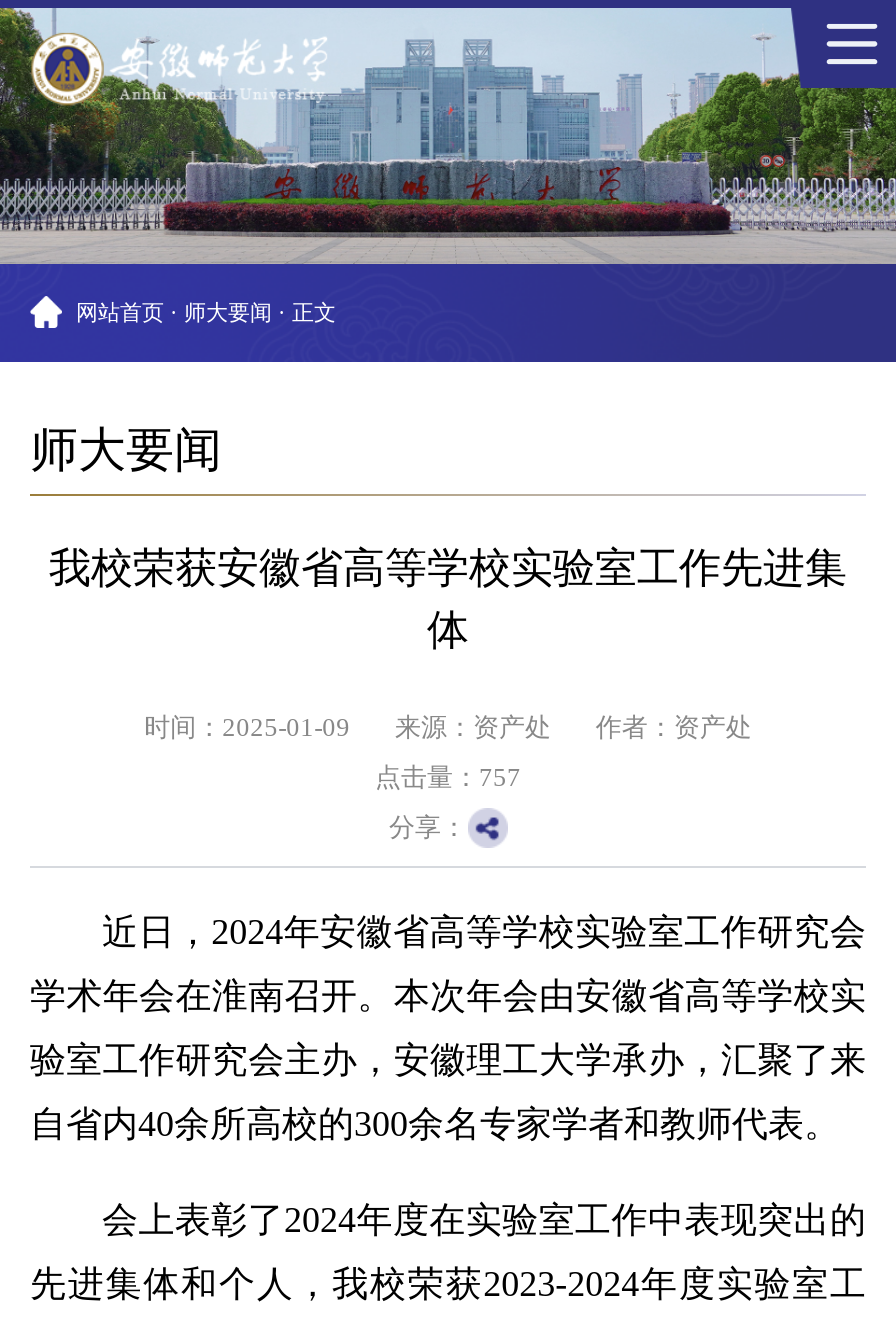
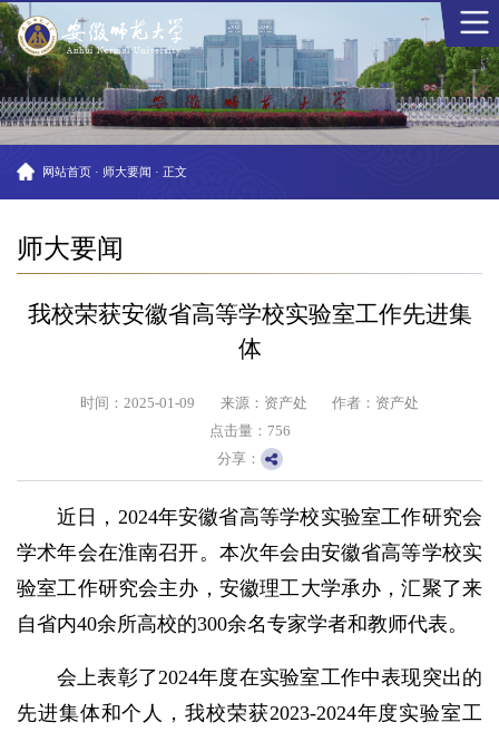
[375,764,521,792] 点击量：757 -> [209,423,290,439] 点击量：756

